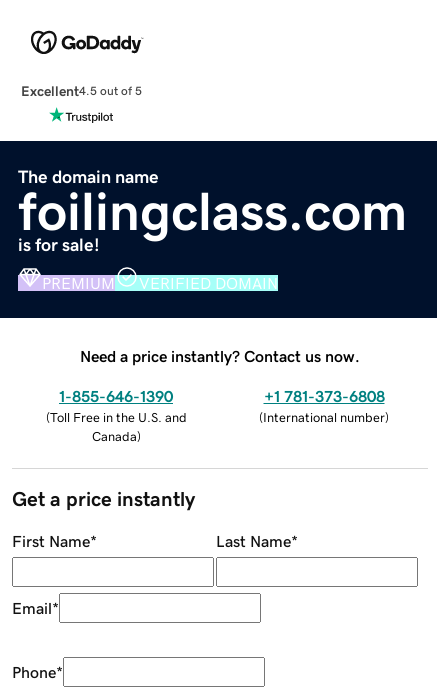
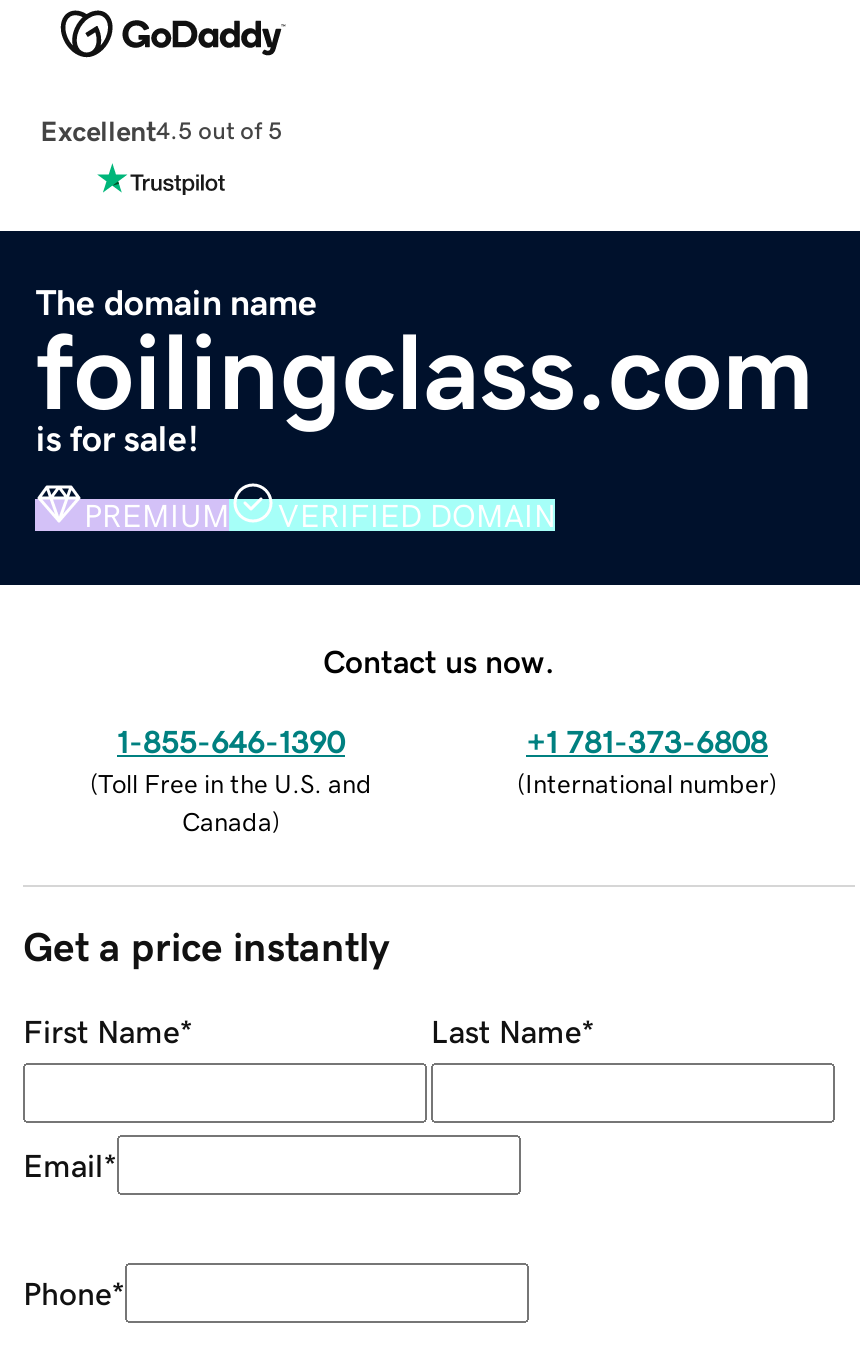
[80,348,360,364] Need a price instantly? Contact us now. -> [323,644,555,676] Contact us now.

